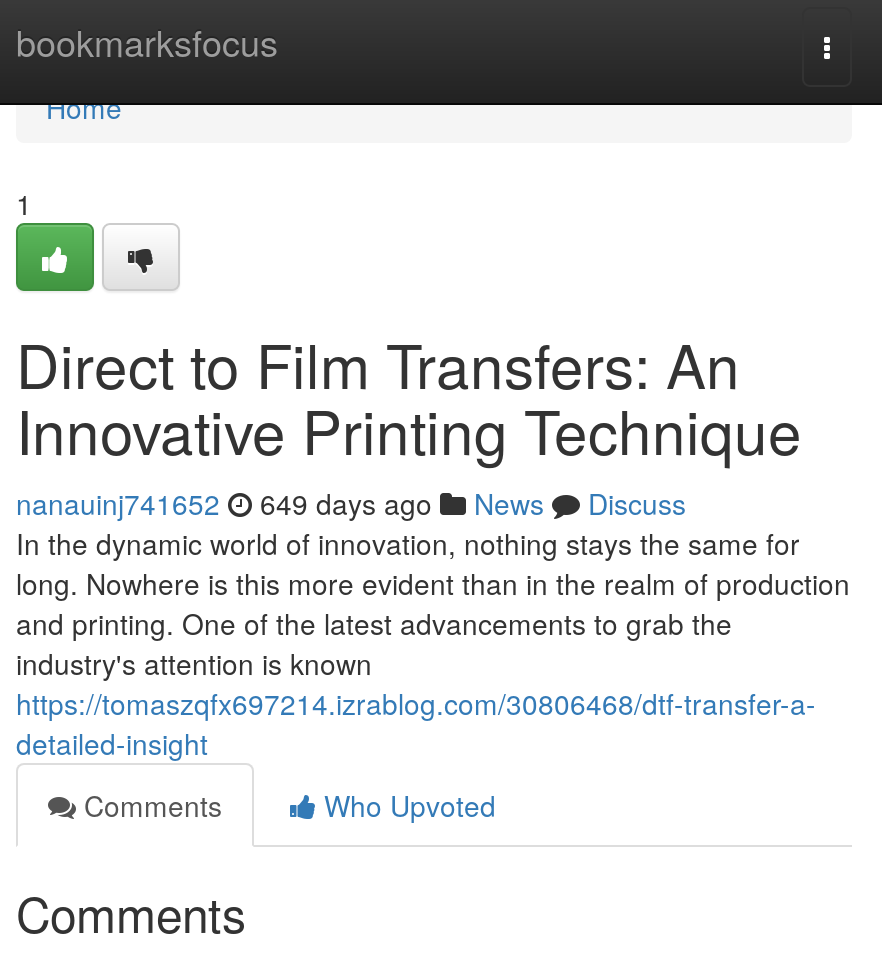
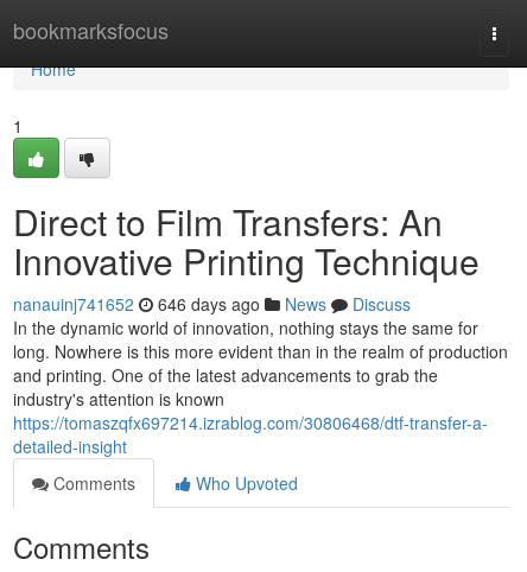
[16,483,686,523] nanauinj741652 649 days ago News Discuss -> [13,292,411,316] nanauinj741652 646 days ago News Discuss

